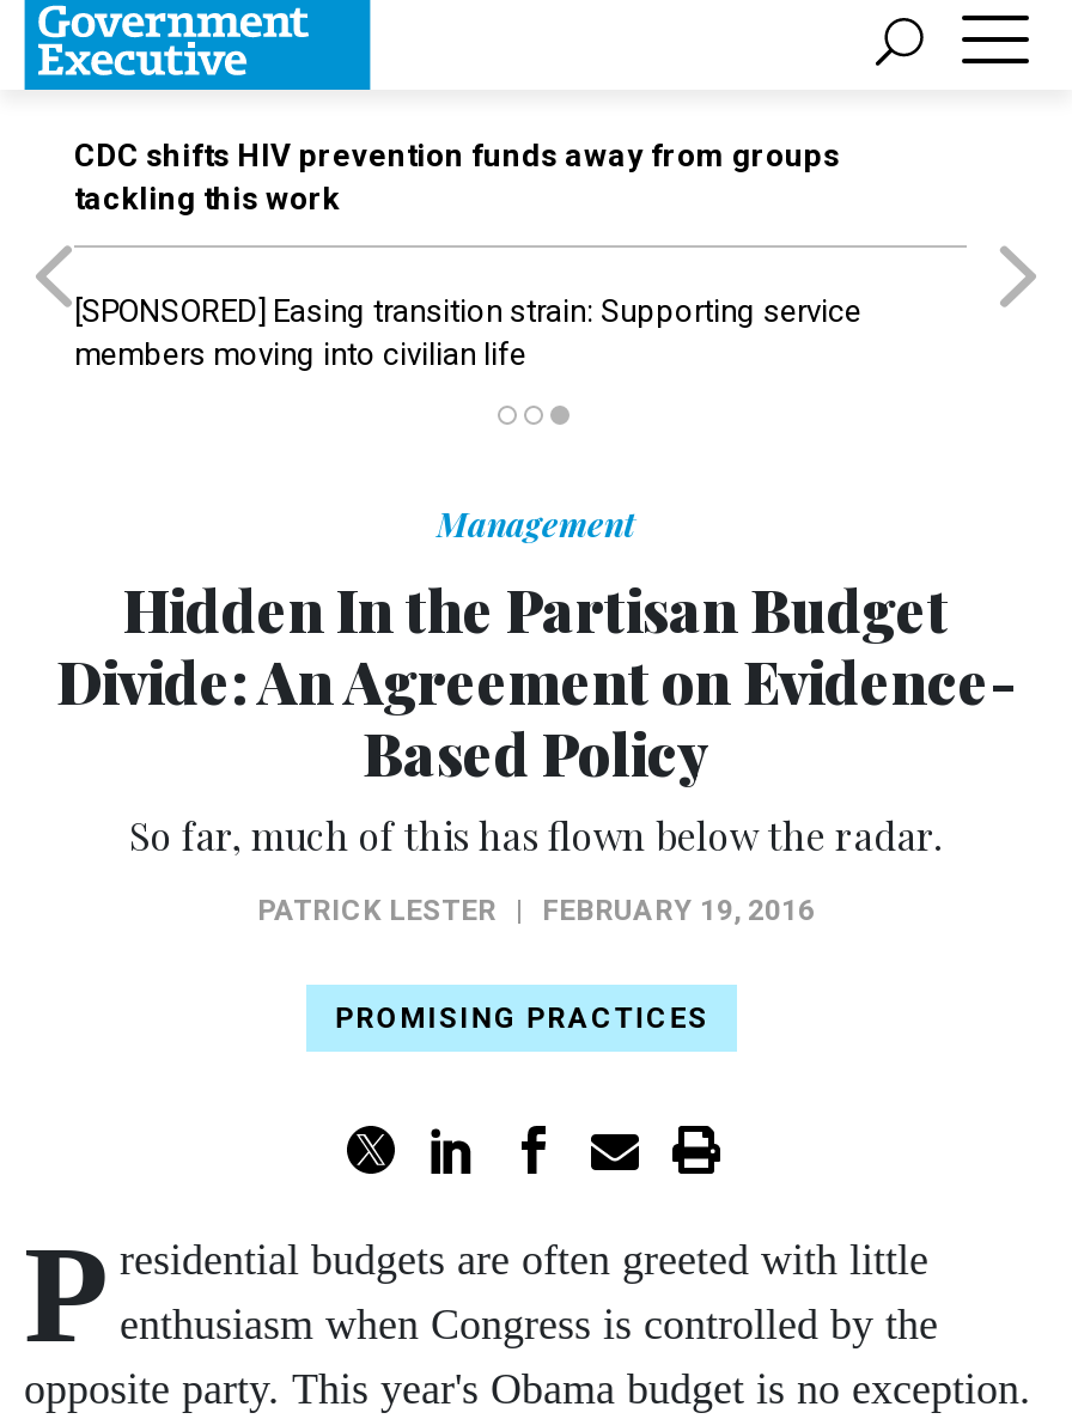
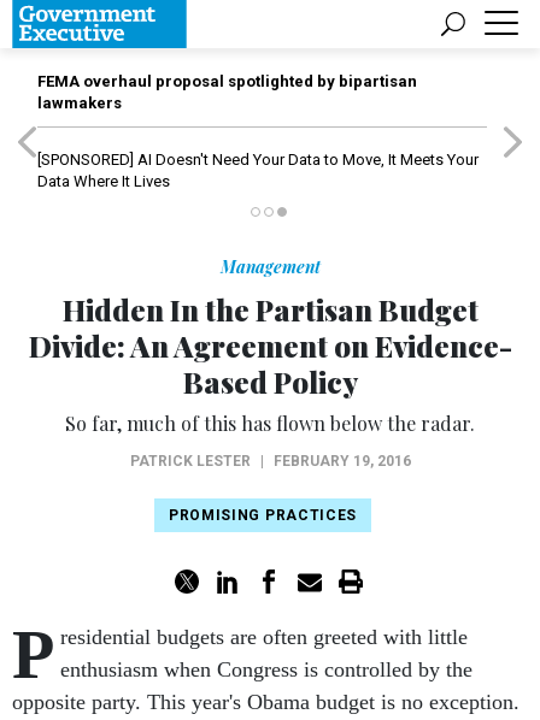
[74,138,840,217] CDC shifts HIV prevention funds away from groups | tackling this work -> [37,72,417,112] FEMA overhaul proposal spotlighted by bipartisan | lawmakers
[74,293,861,372] [SPONSORED] Easing transition strain: Supporting service | members moving into civilian life -> [37,151,479,190] [SPONSORED] AI Doesn't Need Your Data to Move, It Meets Your | Data Where It Lives

